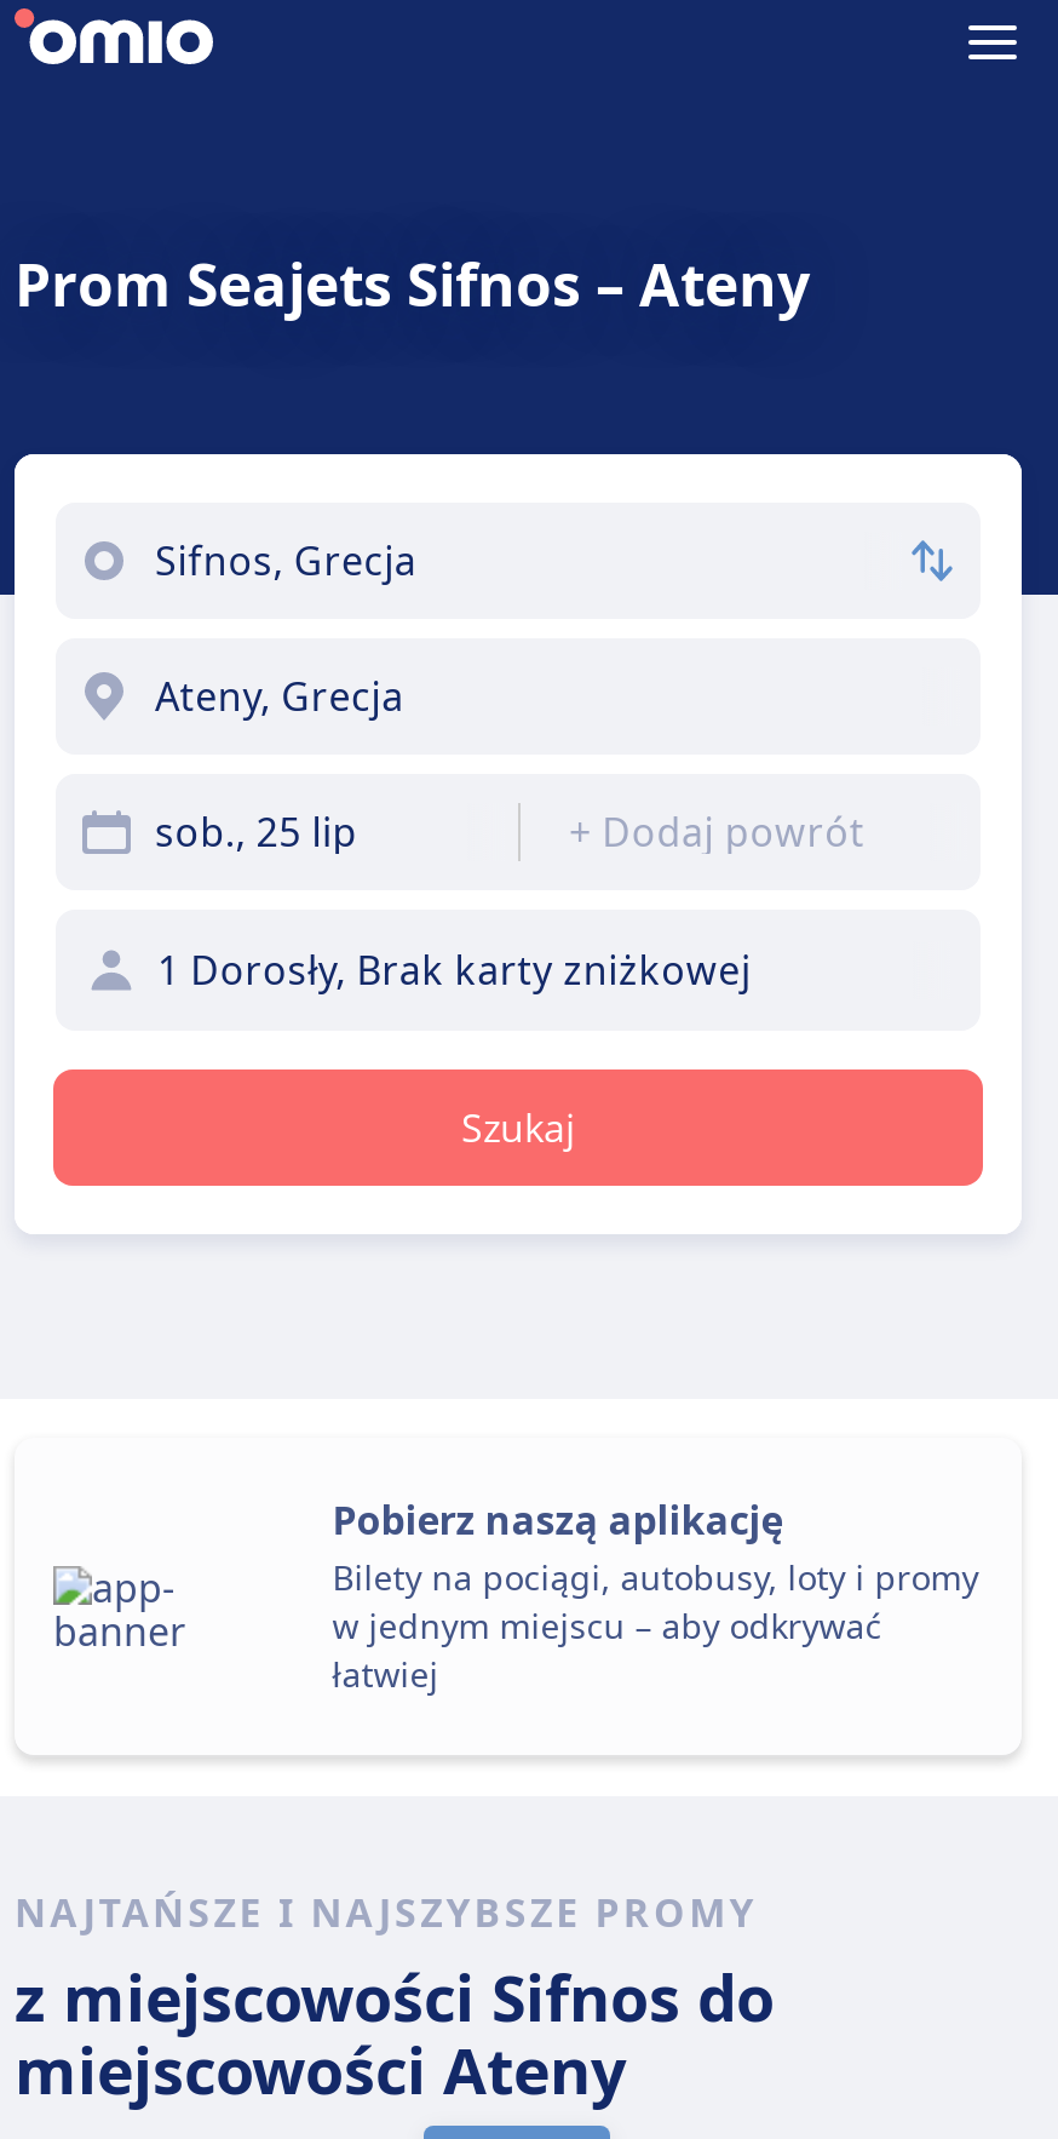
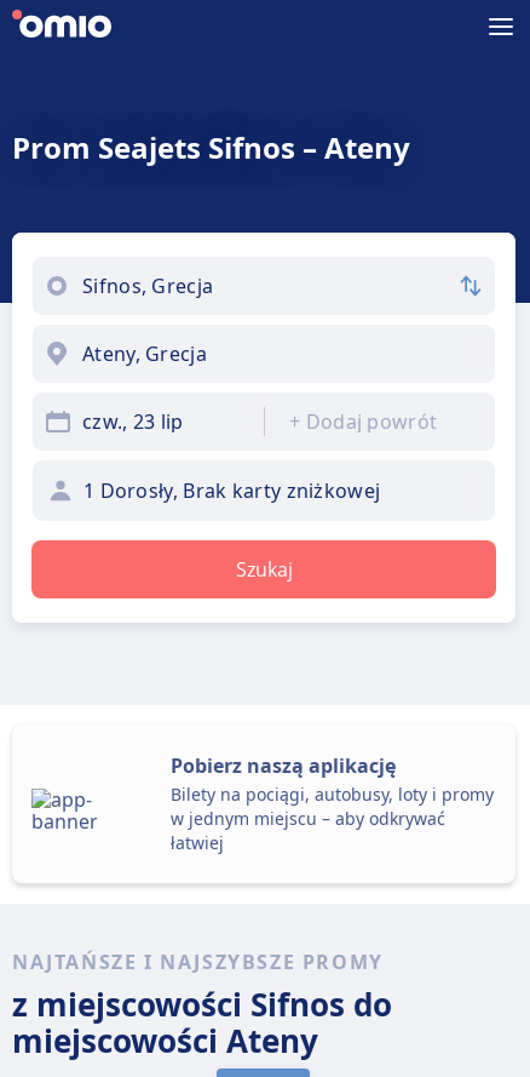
[155,805,357,859] sob., 25 lip -> [82,408,183,435] czw., 23 lip

